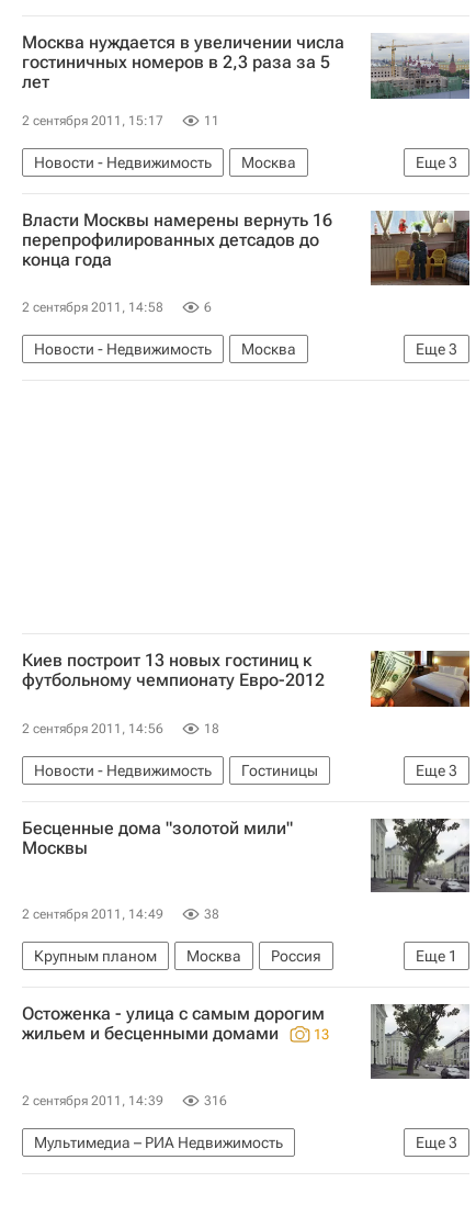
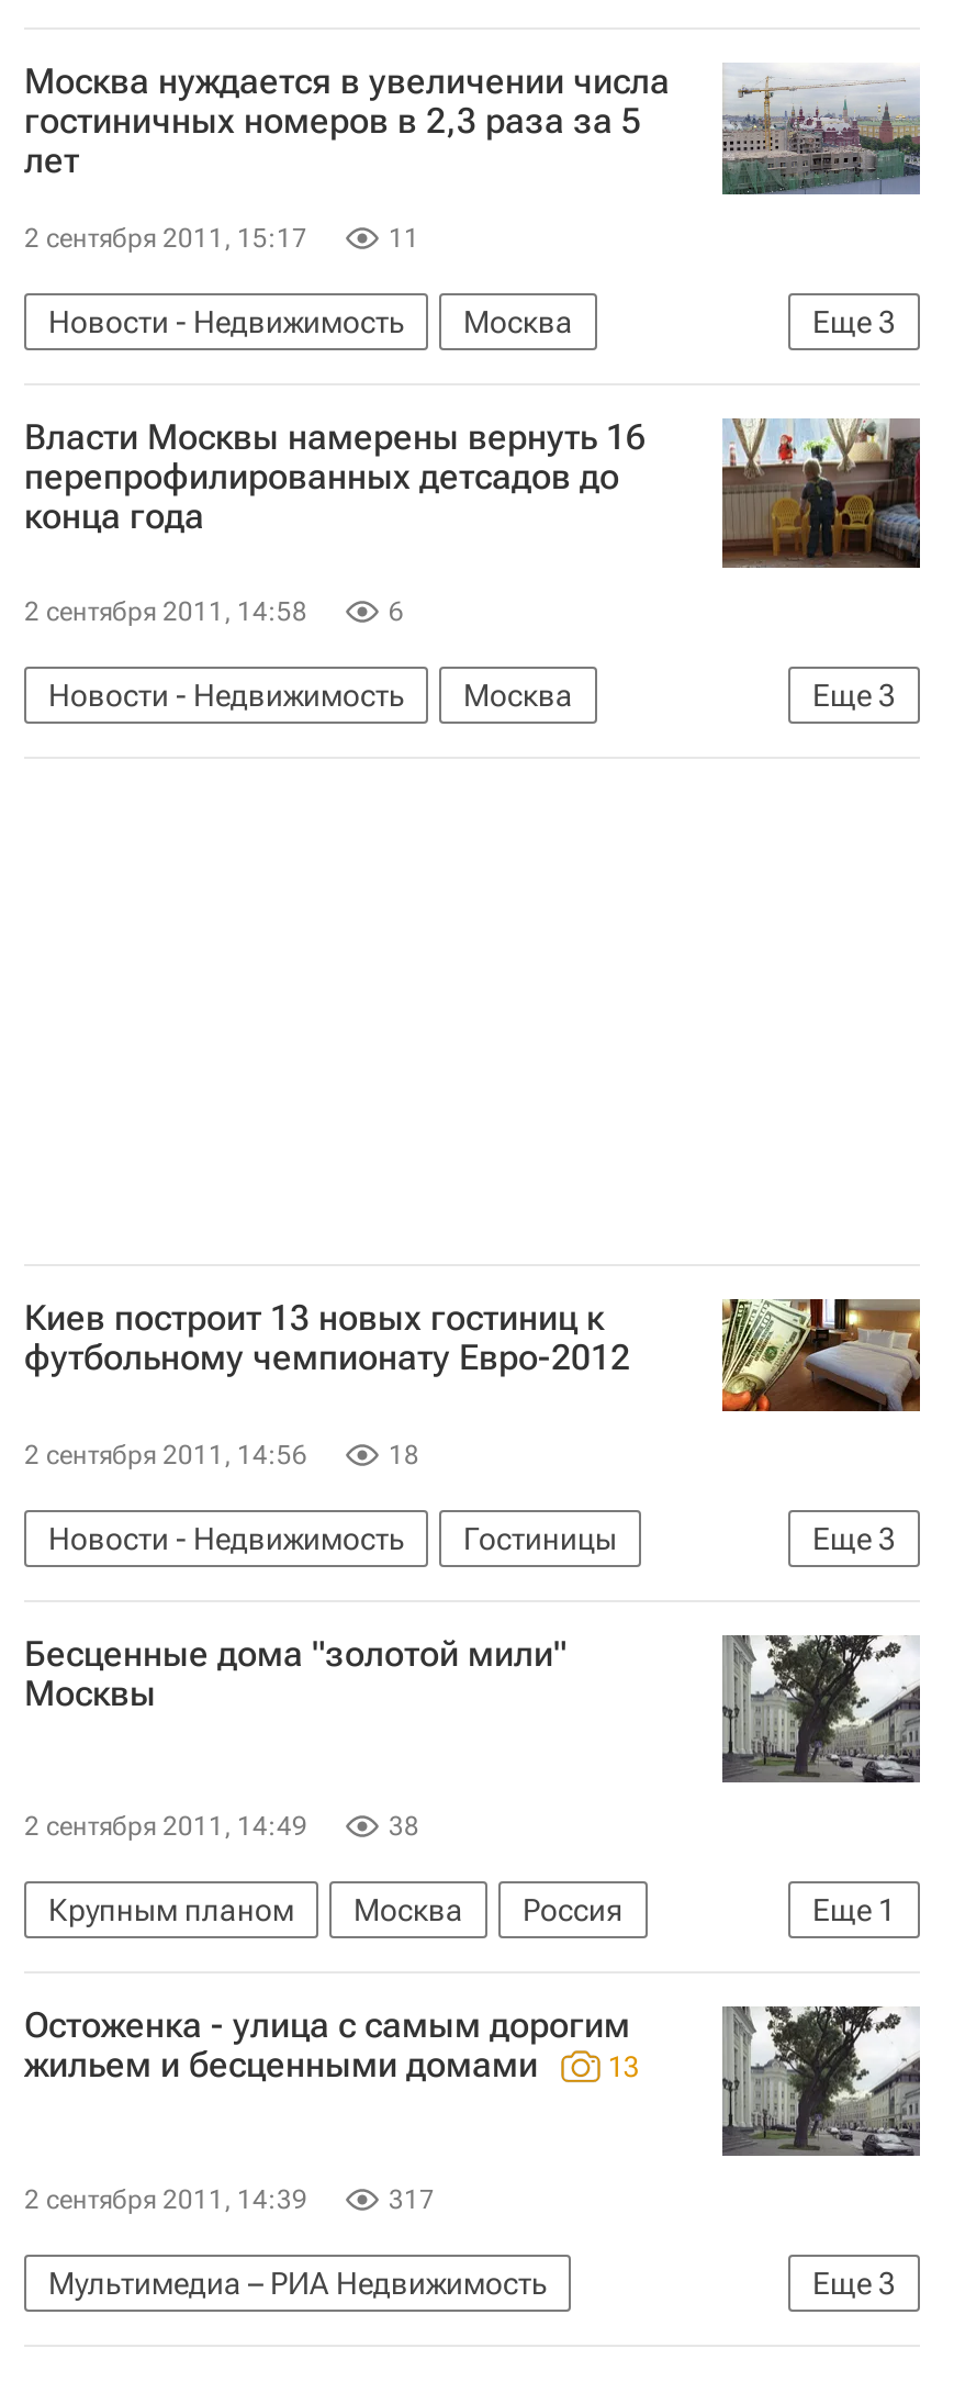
[204,1093,227,1108] 316 -> [389,2184,435,2215] 317

